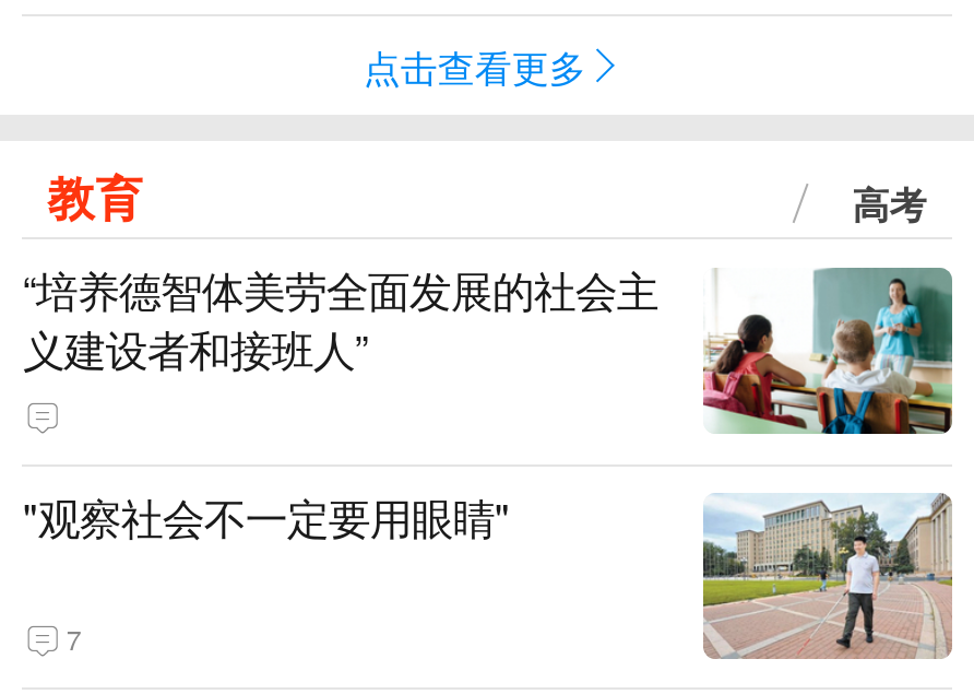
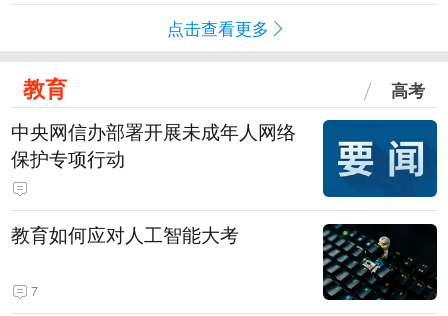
[23,260,954,437] [image] | “培养德智体美劳全面发展的社会主 | 义建设者和接班人” -> [11,117,438,198] [image] | 中央网信办部署开展未成年人网络 | 保护专项行动
[23,486,510,547] "观察社会不一定要用眼睛" -> [11,220,239,248] 教育如何应对人工智能大考
[701,494,954,660] [image] -> [322,223,438,301] [image]

